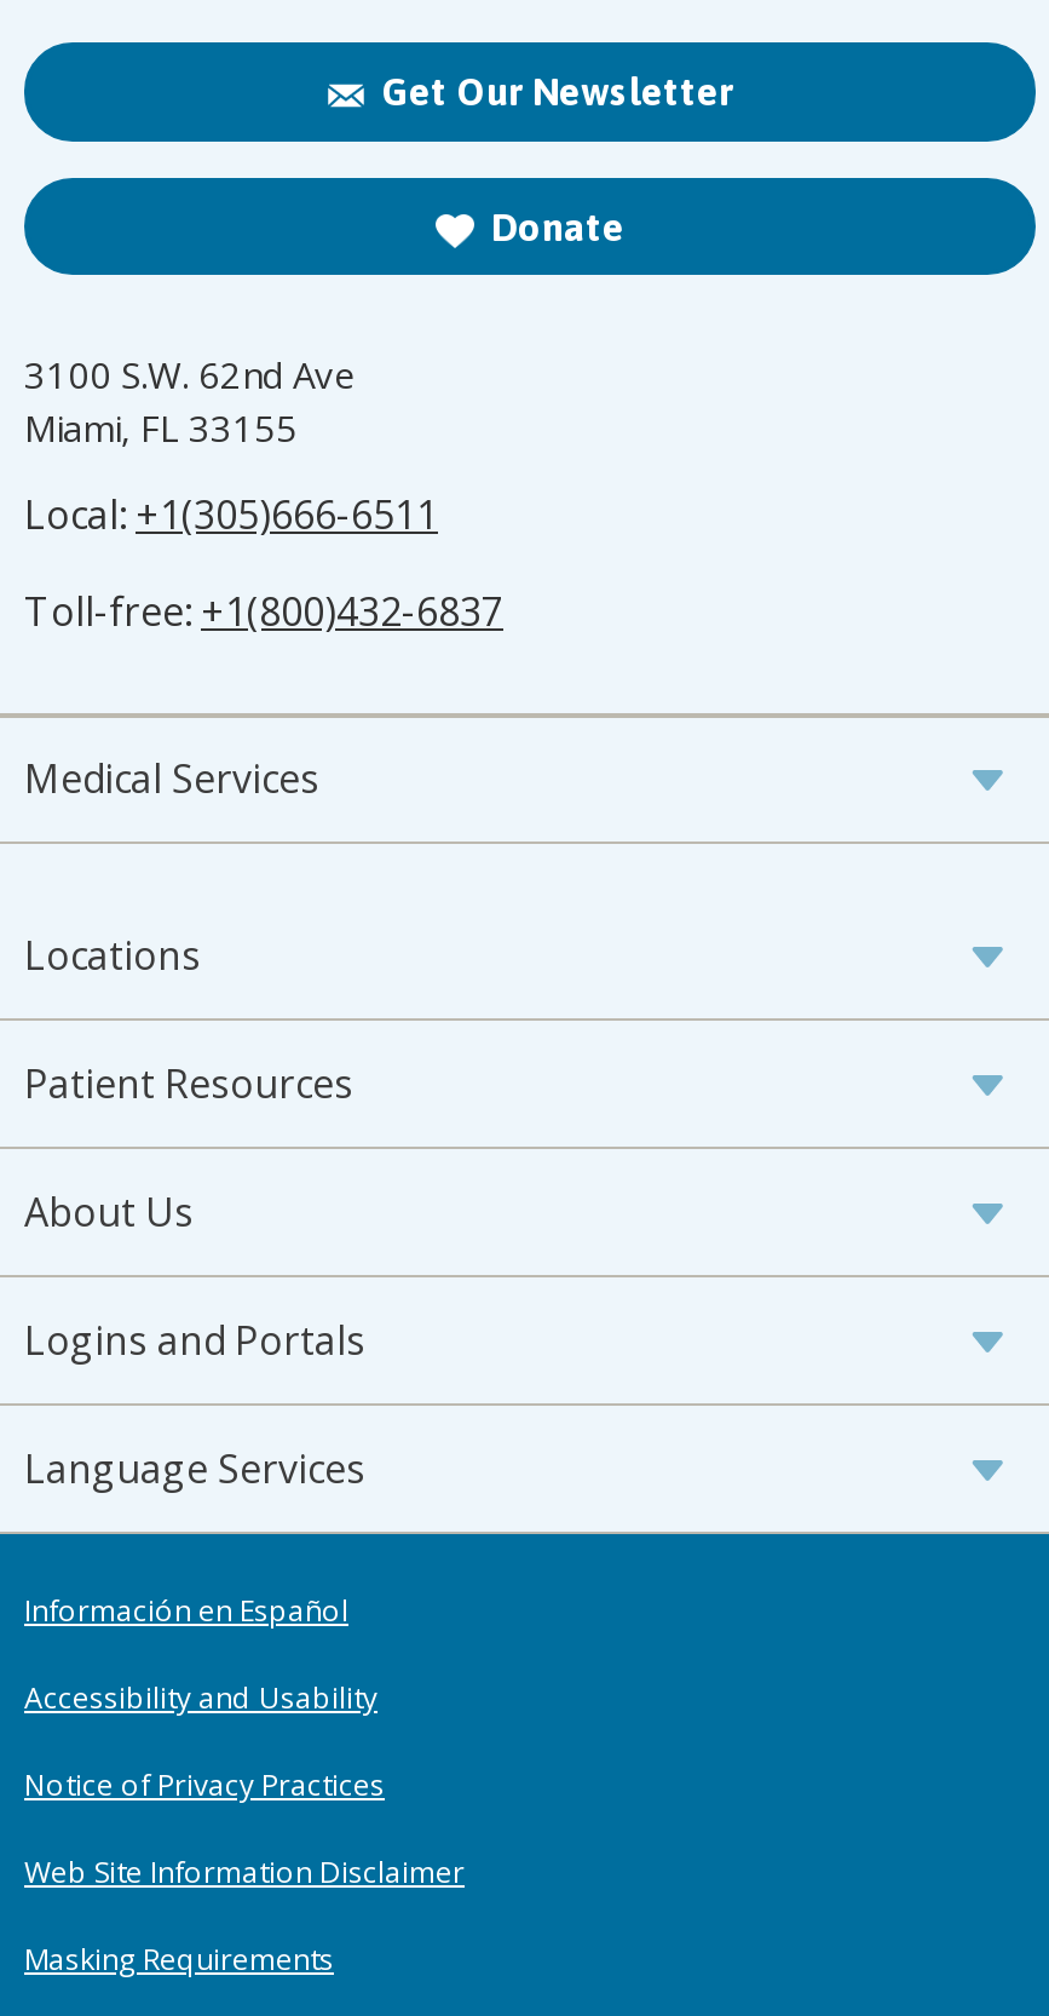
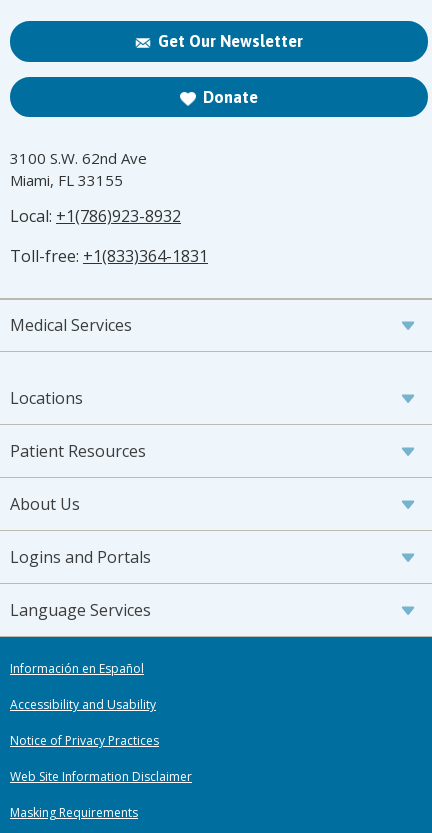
[24,488,438,542] Local: +1(305)666-6511 -> [10,205,181,227] Local: +1(786)923-8932
[24,585,503,639] Toll-free: +1(800)432-6837 -> [10,245,208,267] Toll-free: +1(833)364-1831

